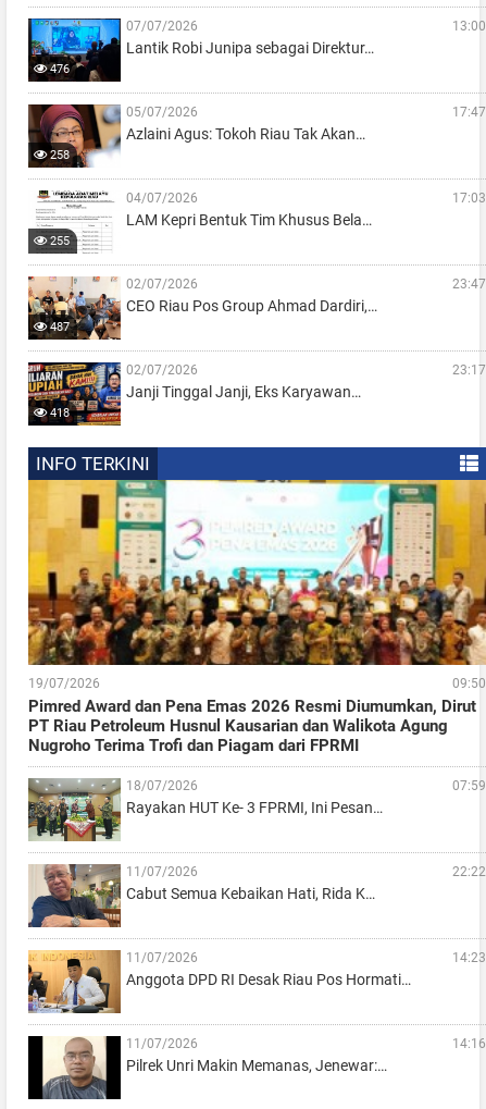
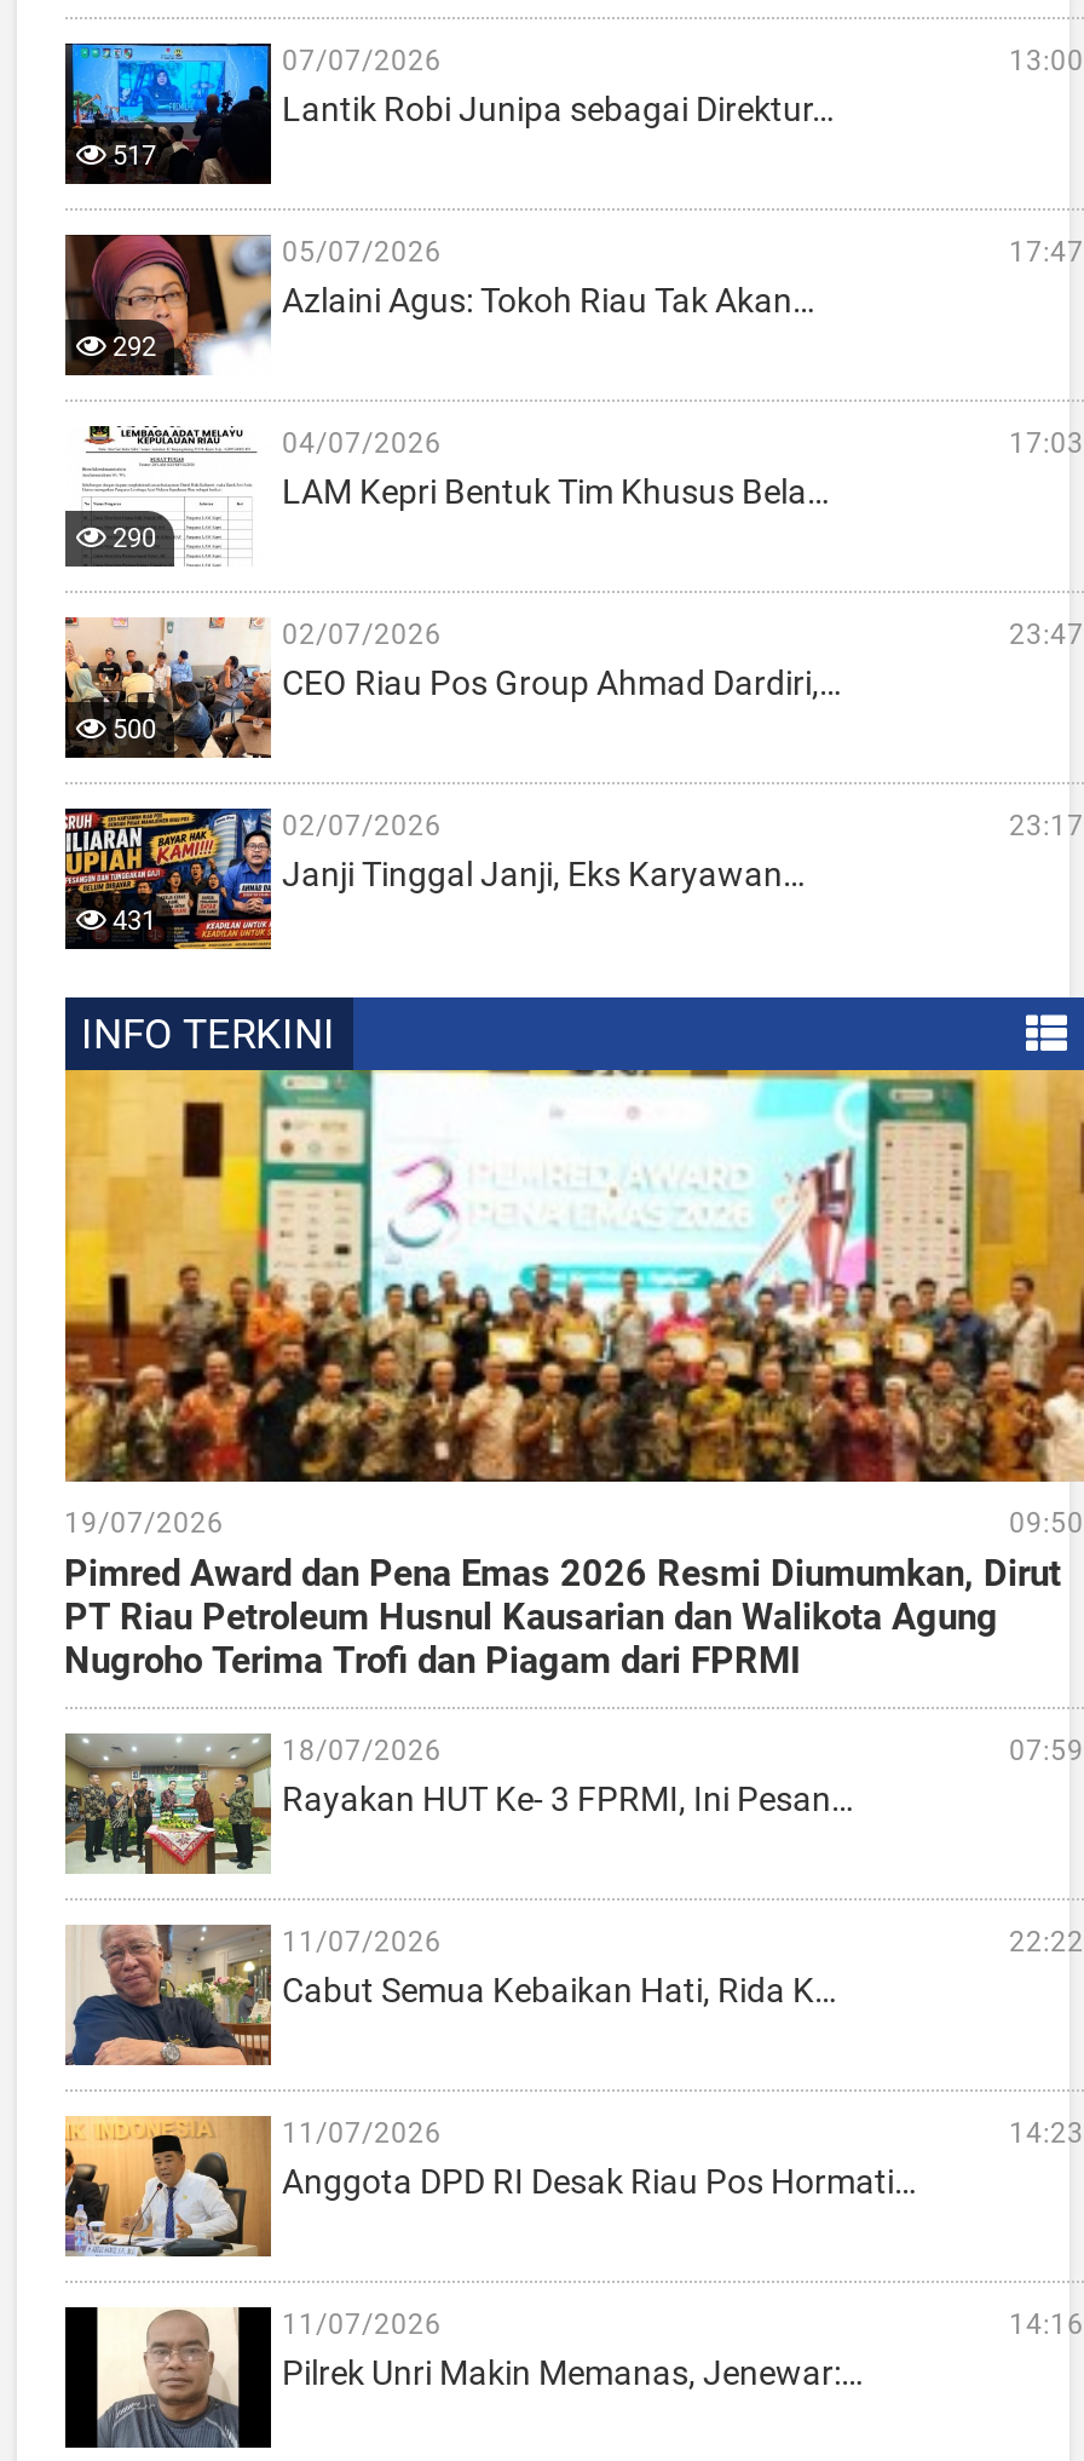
[46,62,69,76] 476 -> [105,140,156,171] 517
[46,148,69,162] 258 -> [105,331,156,363] 292
[46,234,69,248] 255 -> [105,522,156,554] 290
[46,320,69,334] 487 -> [105,714,156,745] 500
[46,406,69,420] 418 -> [105,905,156,936] 431

